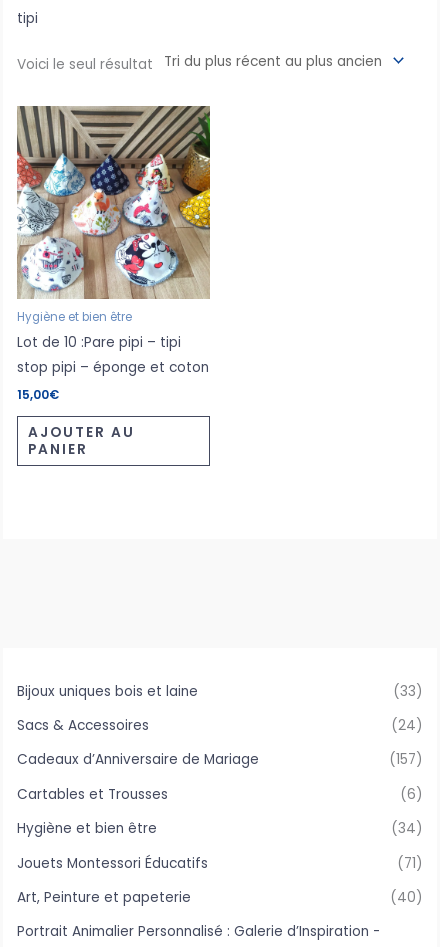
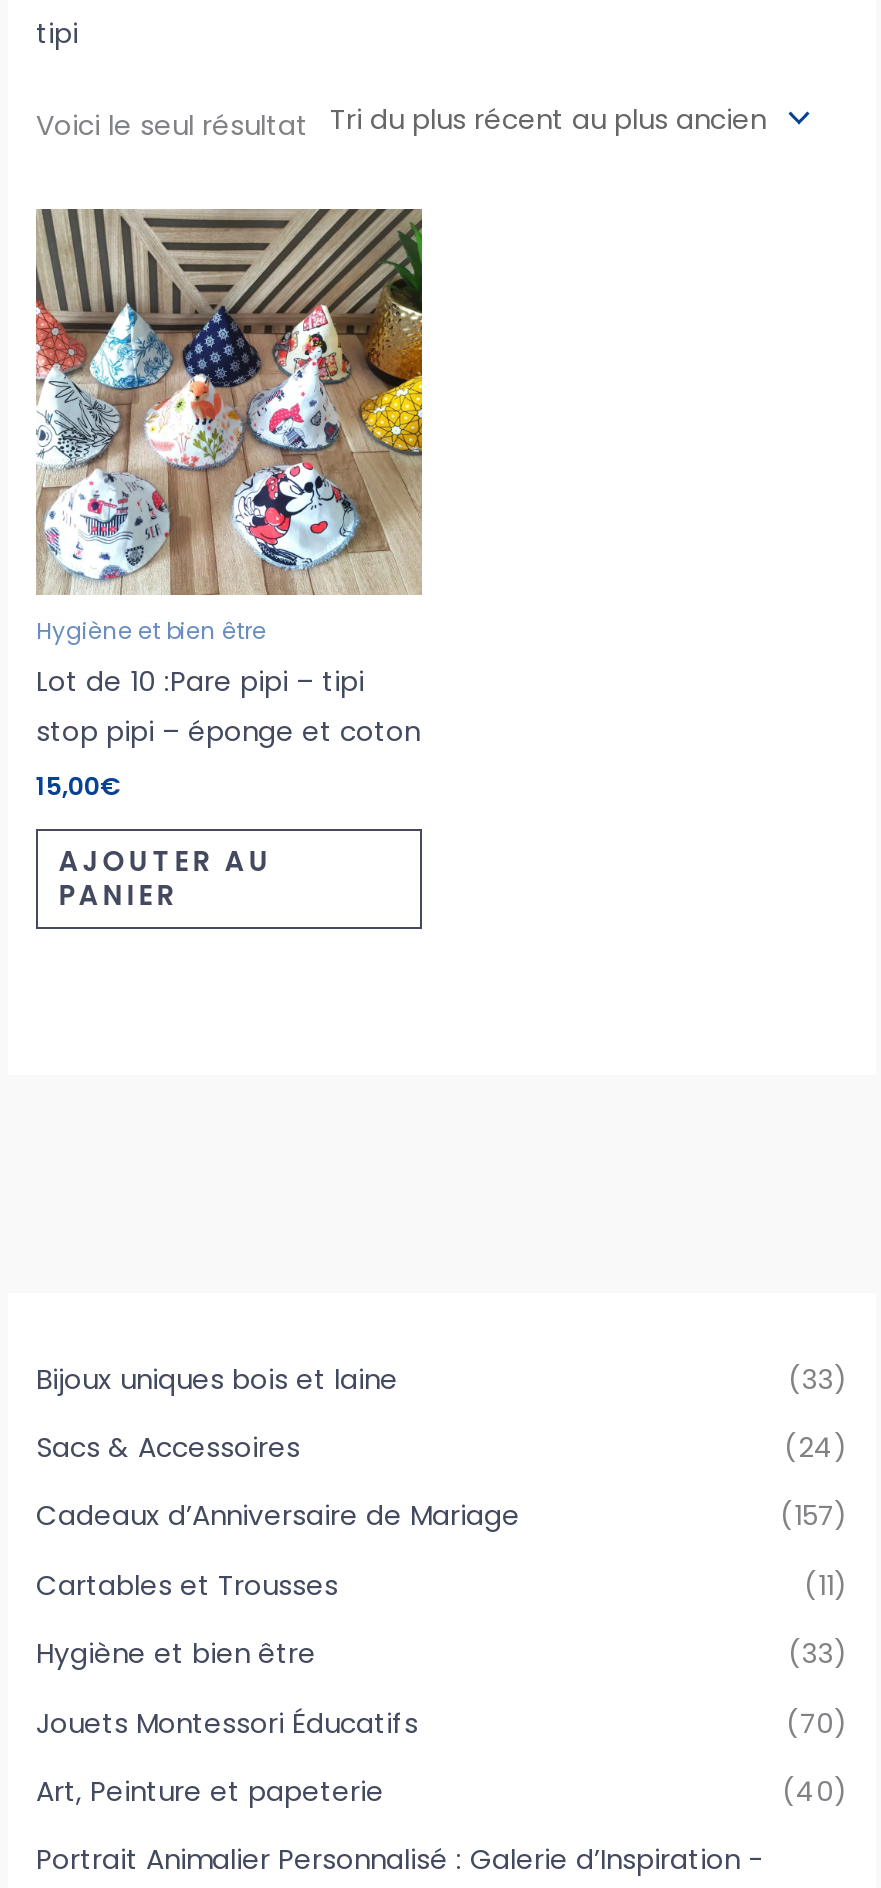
[400,785,423,804] (6) -> [804,1567,848,1605] (11)
[391,819,423,838] (34) -> [788,1635,848,1673] (33)
[397,854,423,873] (71) -> [786,1704,848,1742] (70)

